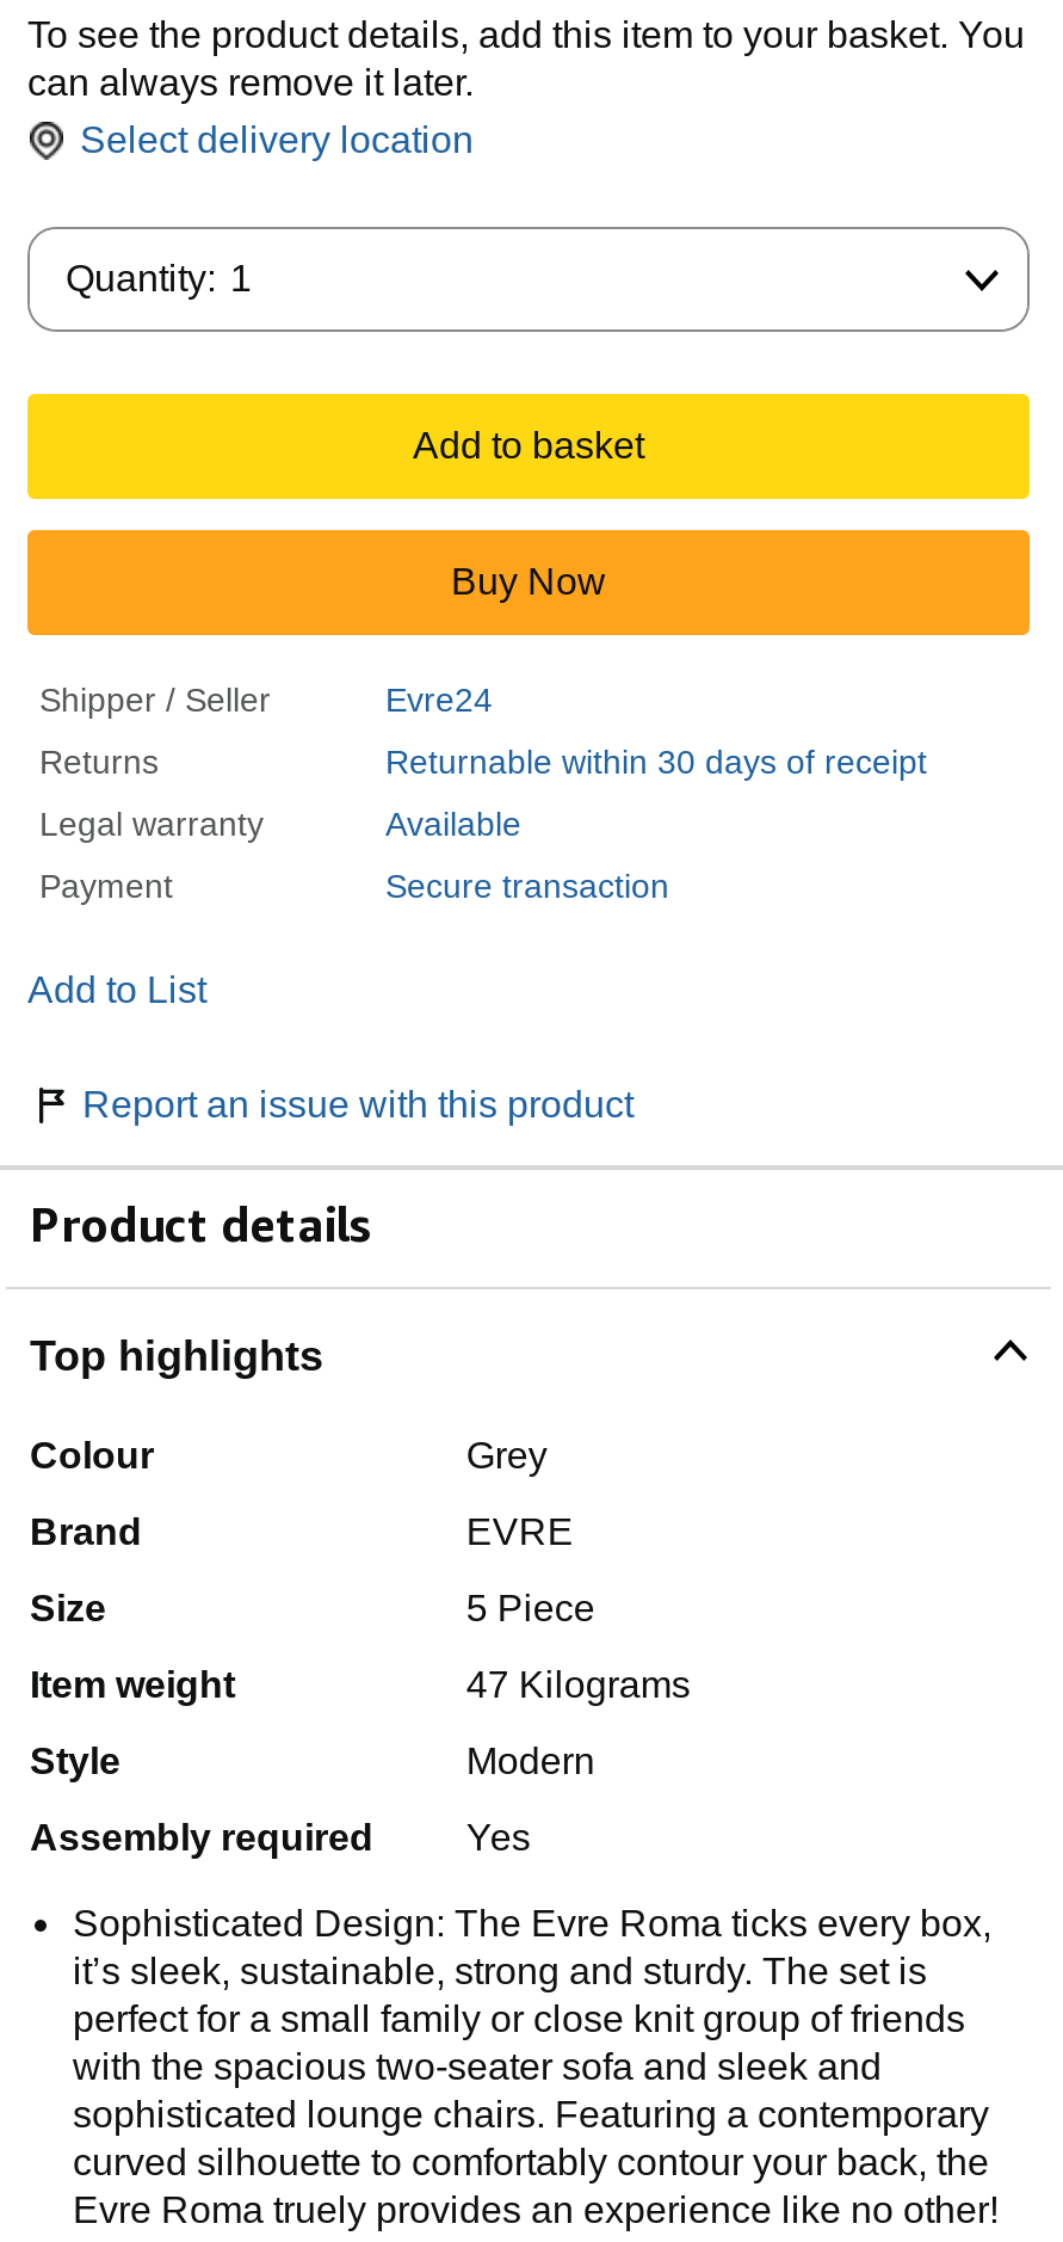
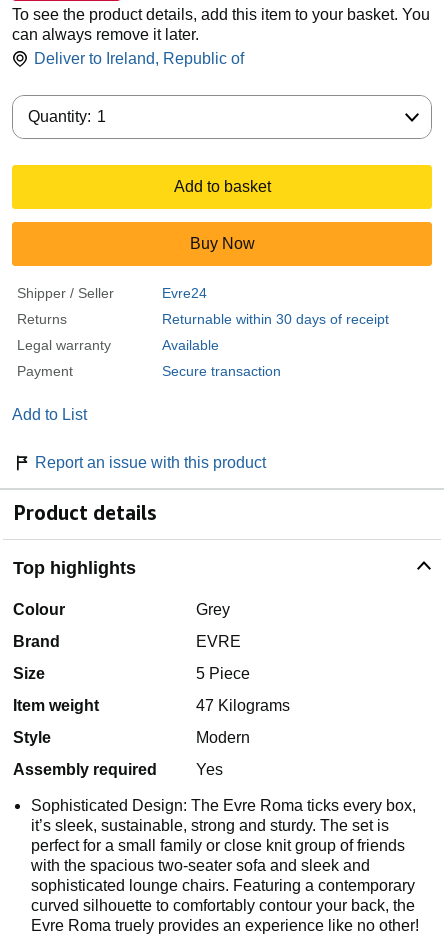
[80,120,474,160] Select delivery location -> [34,50,244,67] Deliver to Ireland, Republic of

